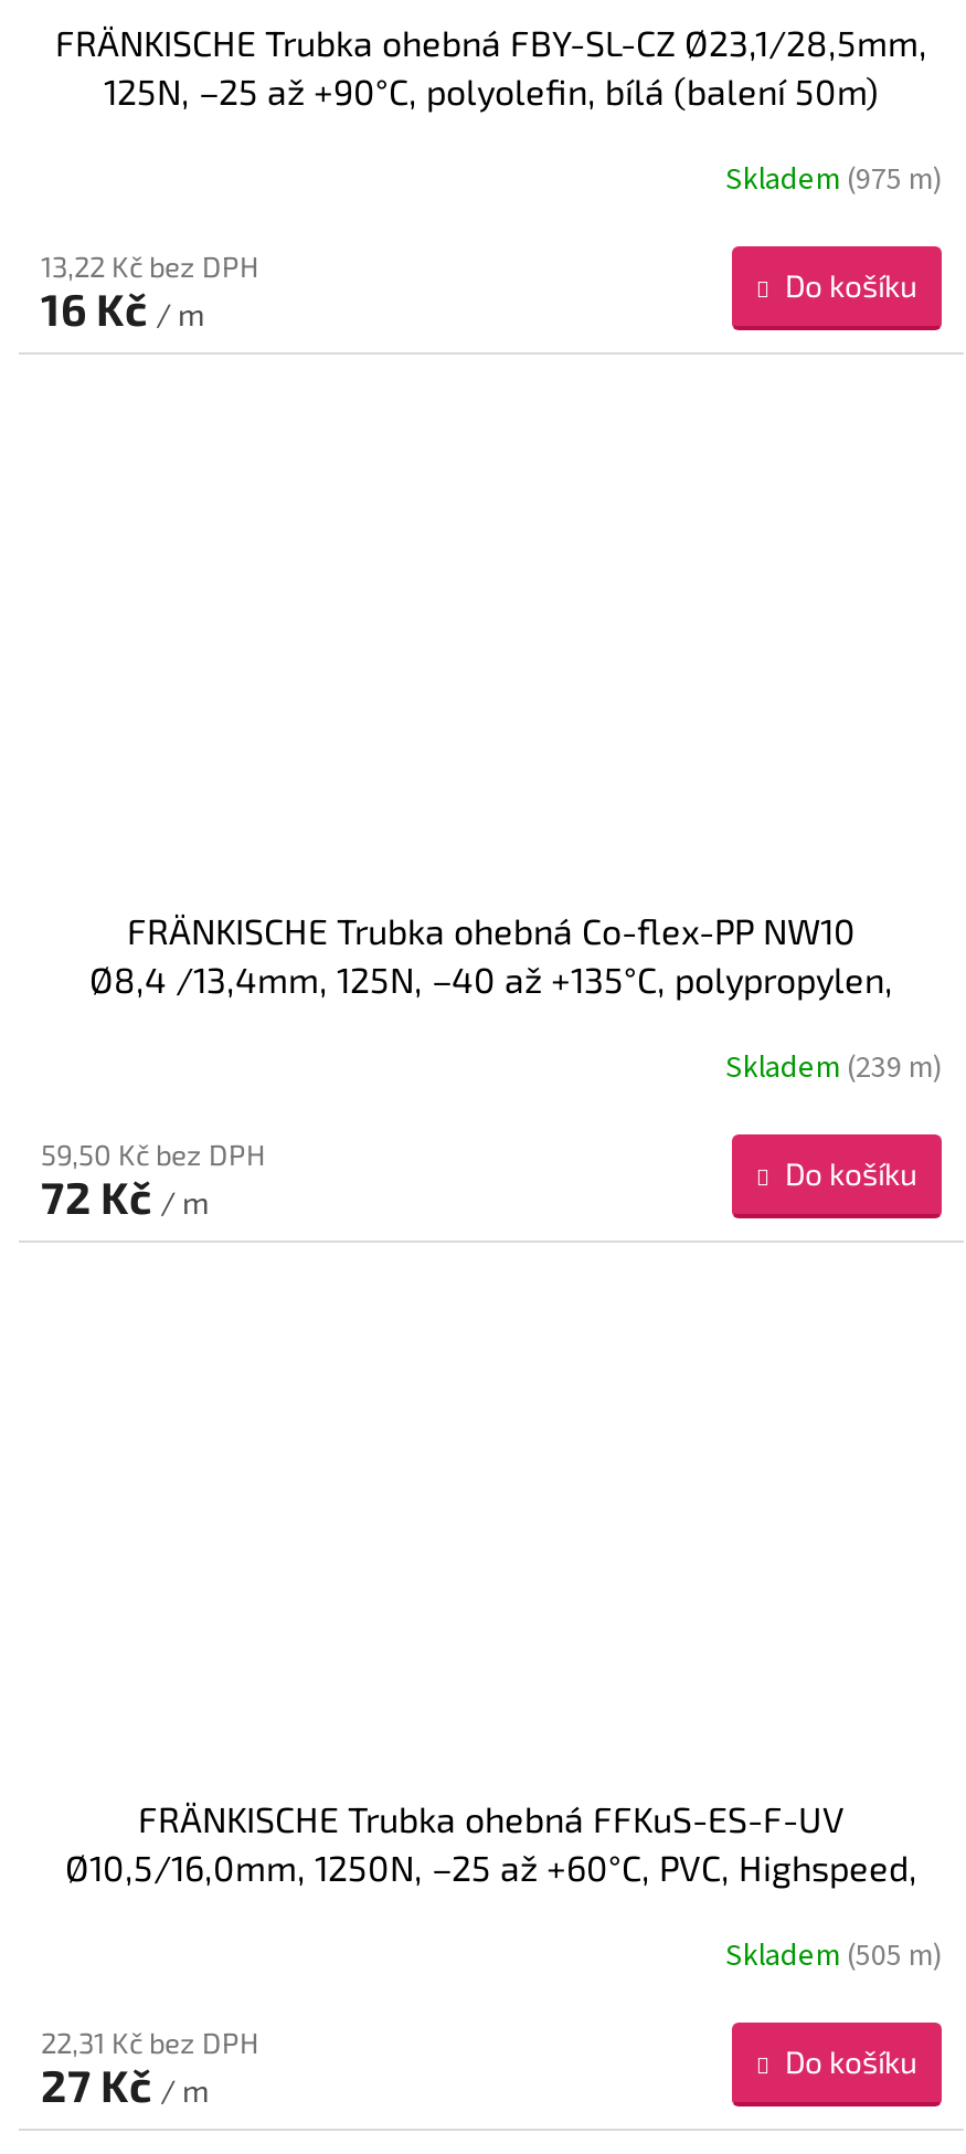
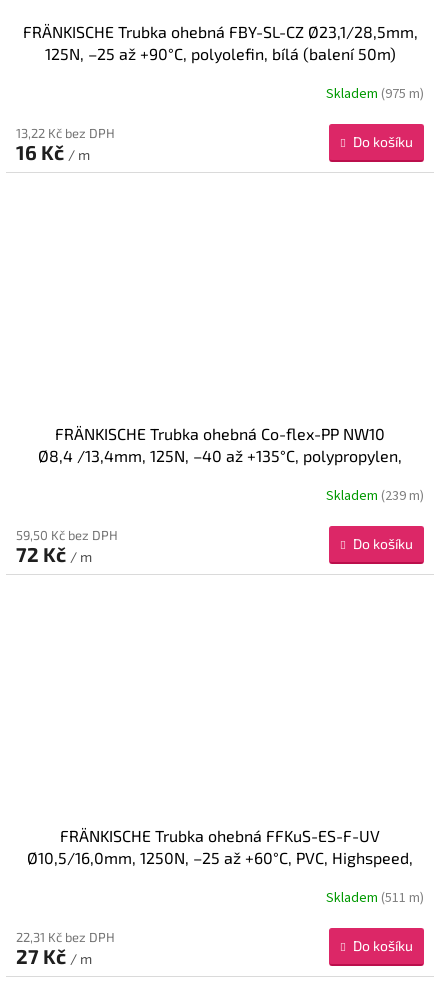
[725,1934,942,1979] Skladem (505 m) -> [326,888,424,908] Skladem (511 m)

